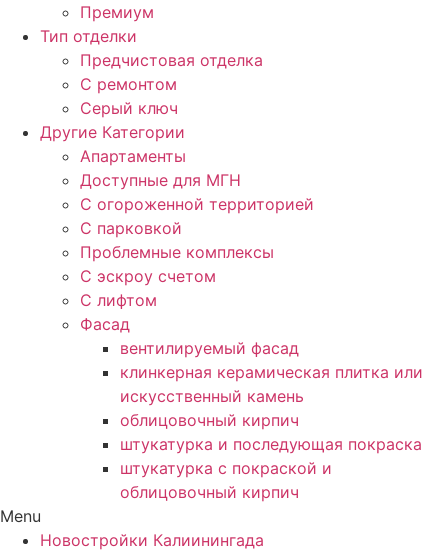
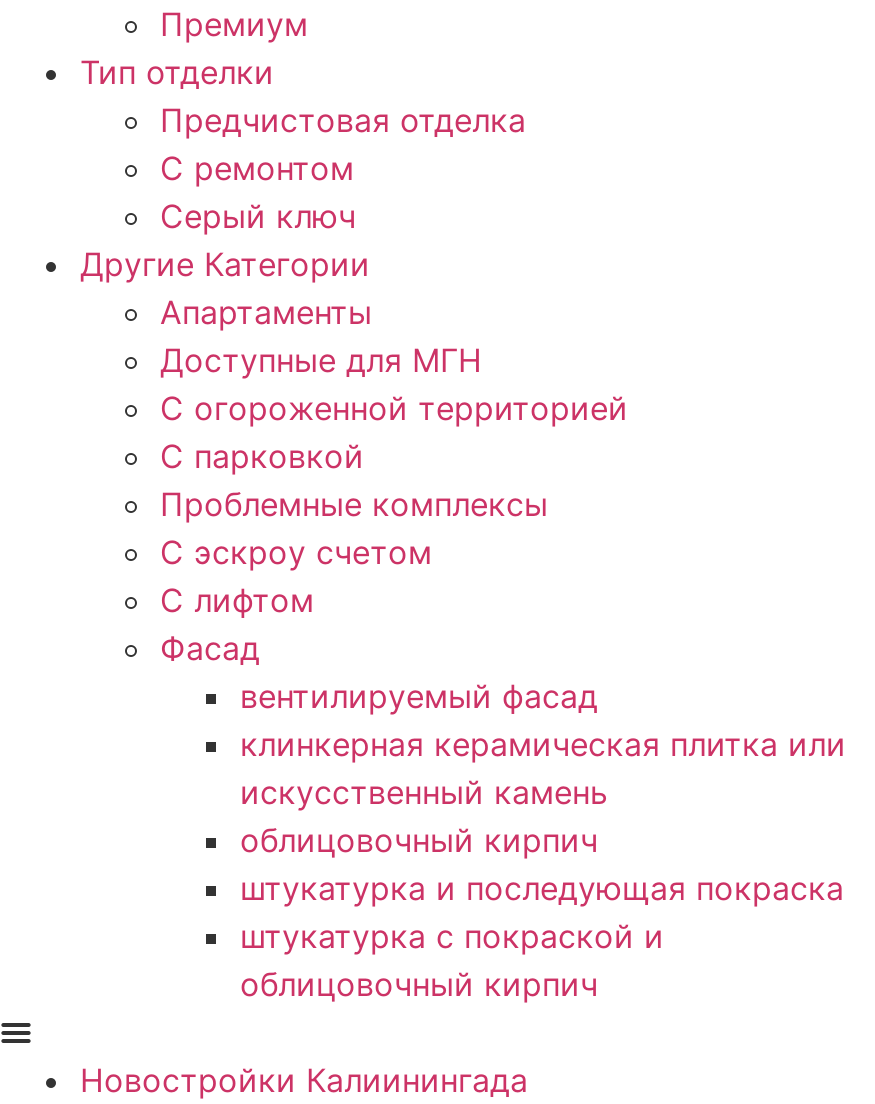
[0,506,41,526] Menu -> none

